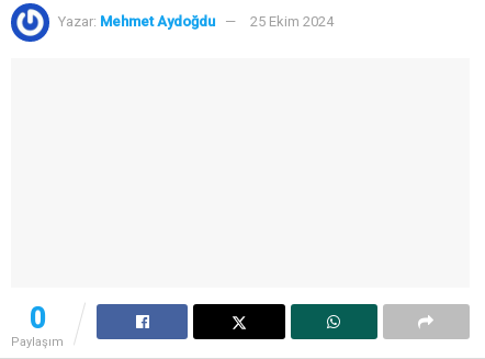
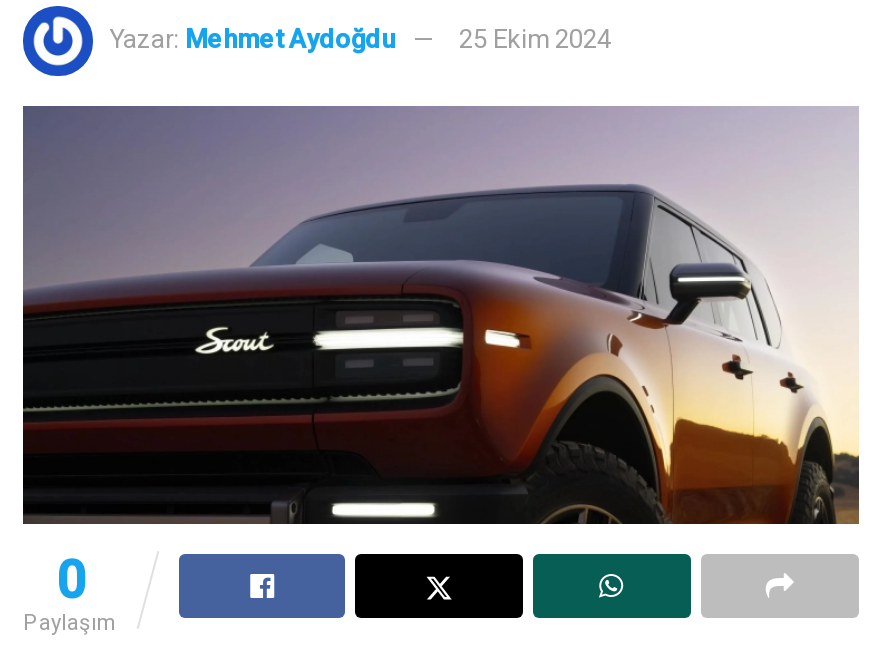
none -> [21,105,861,527] [image]

